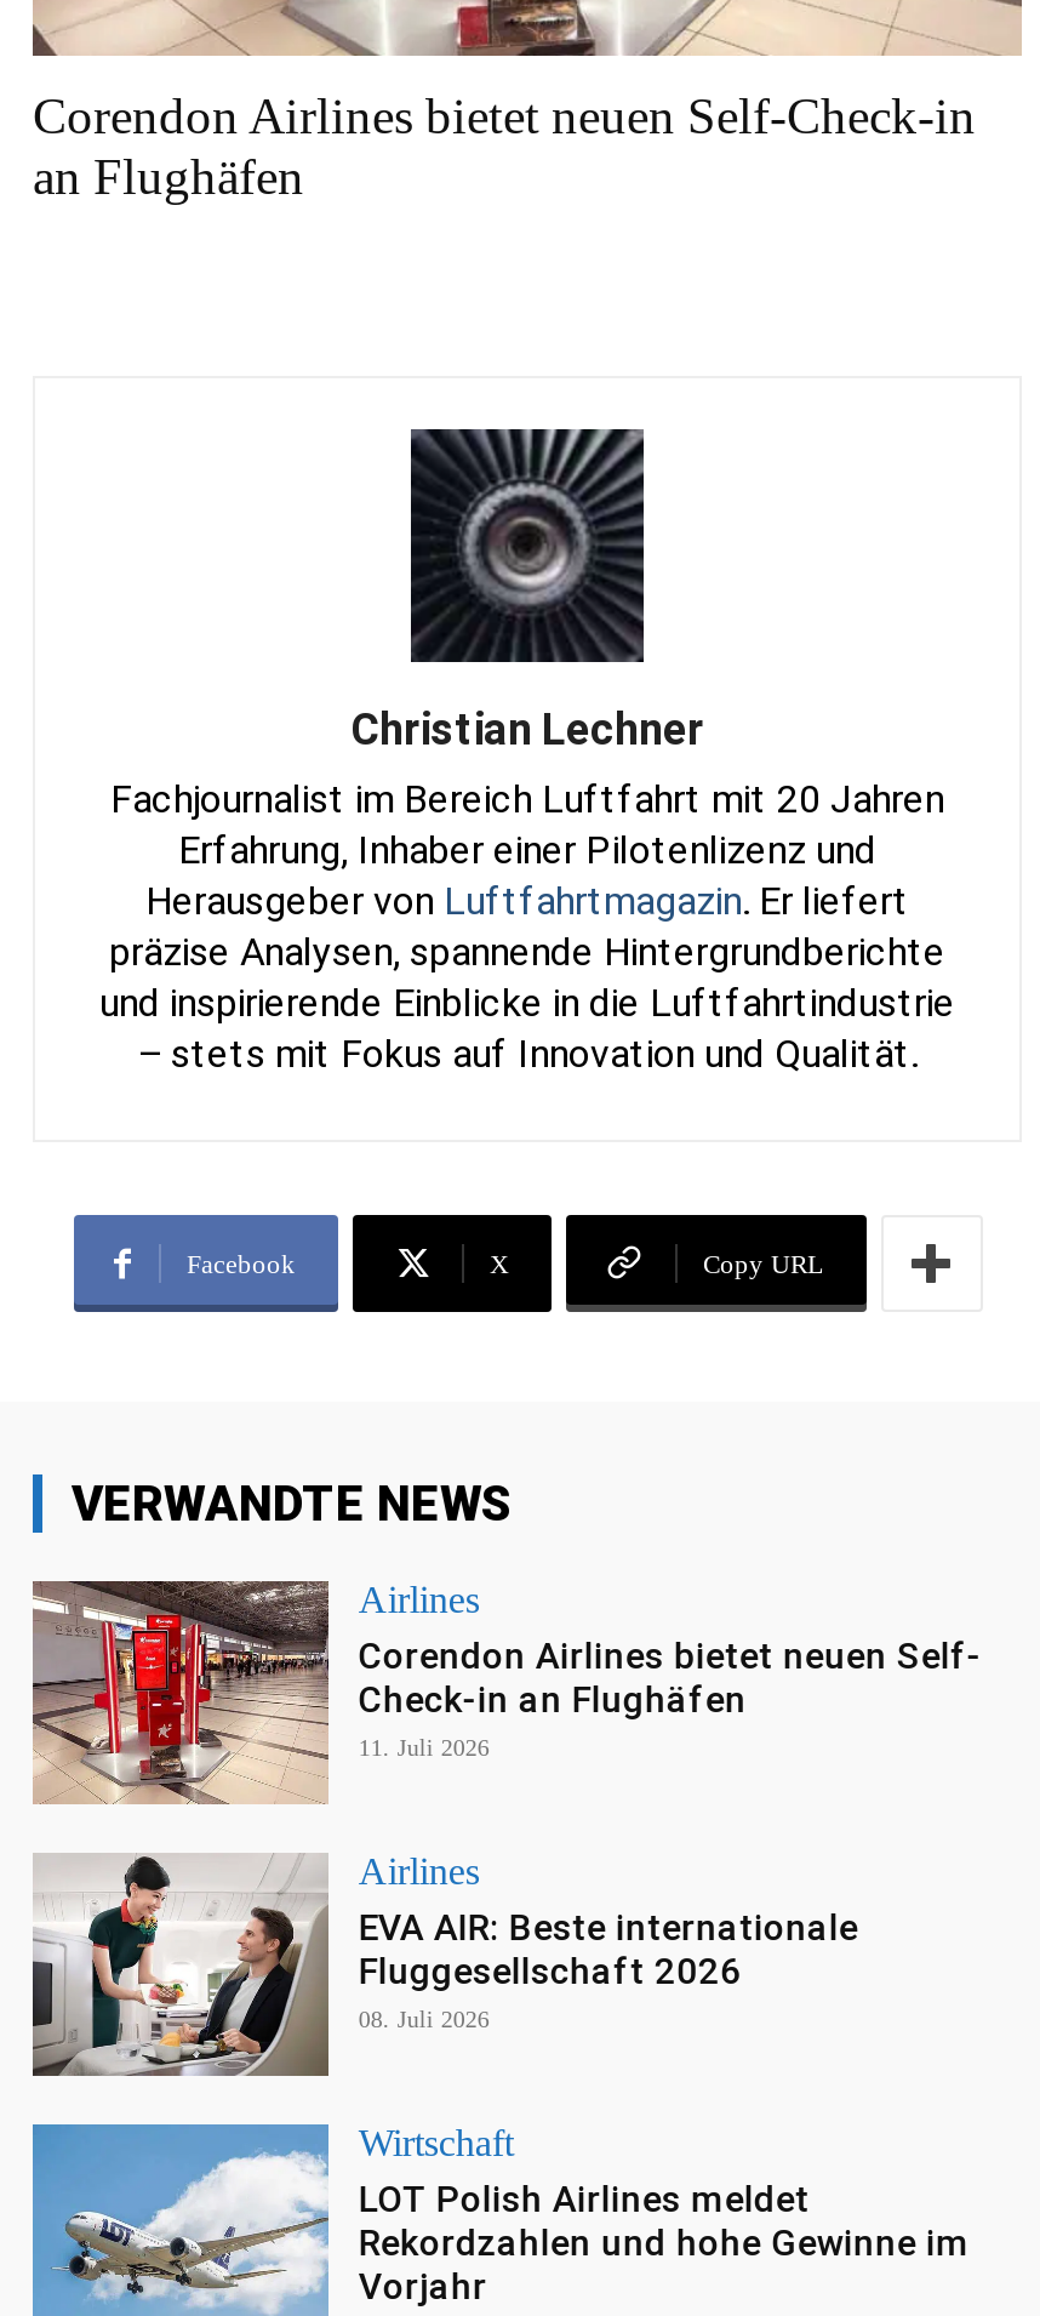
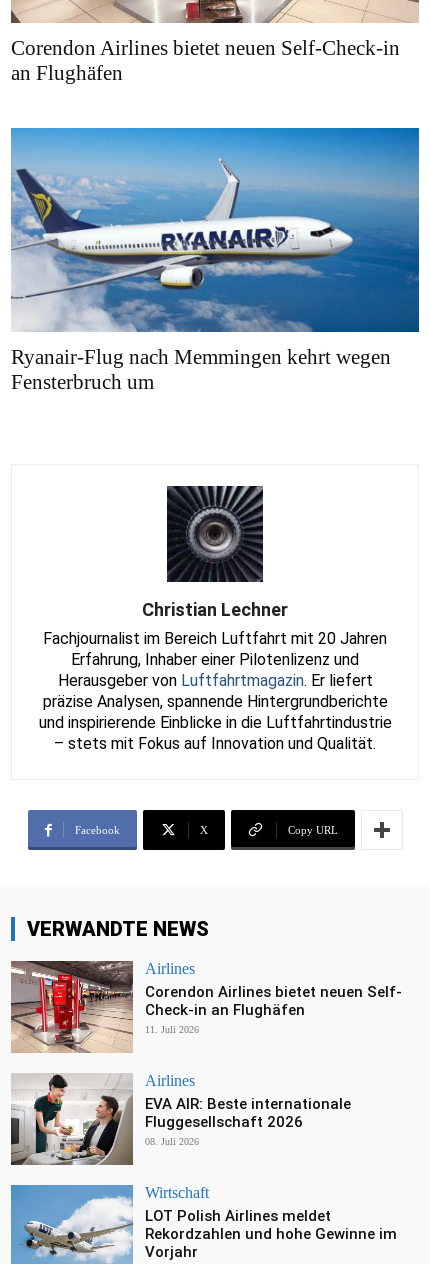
none -> [10,127,420,394] [image] | Ryanair-Flug nach Memmingen kehrt wegen | Fensterbruch um

